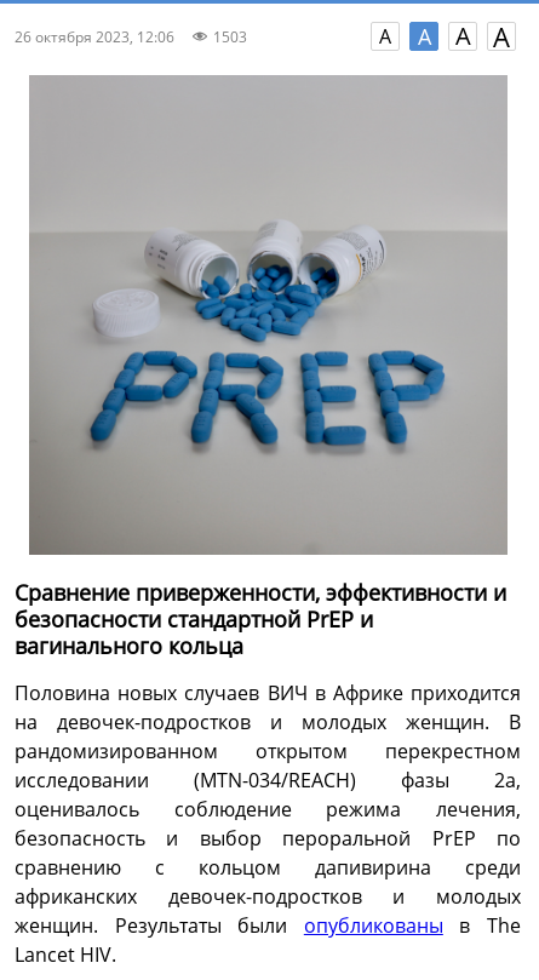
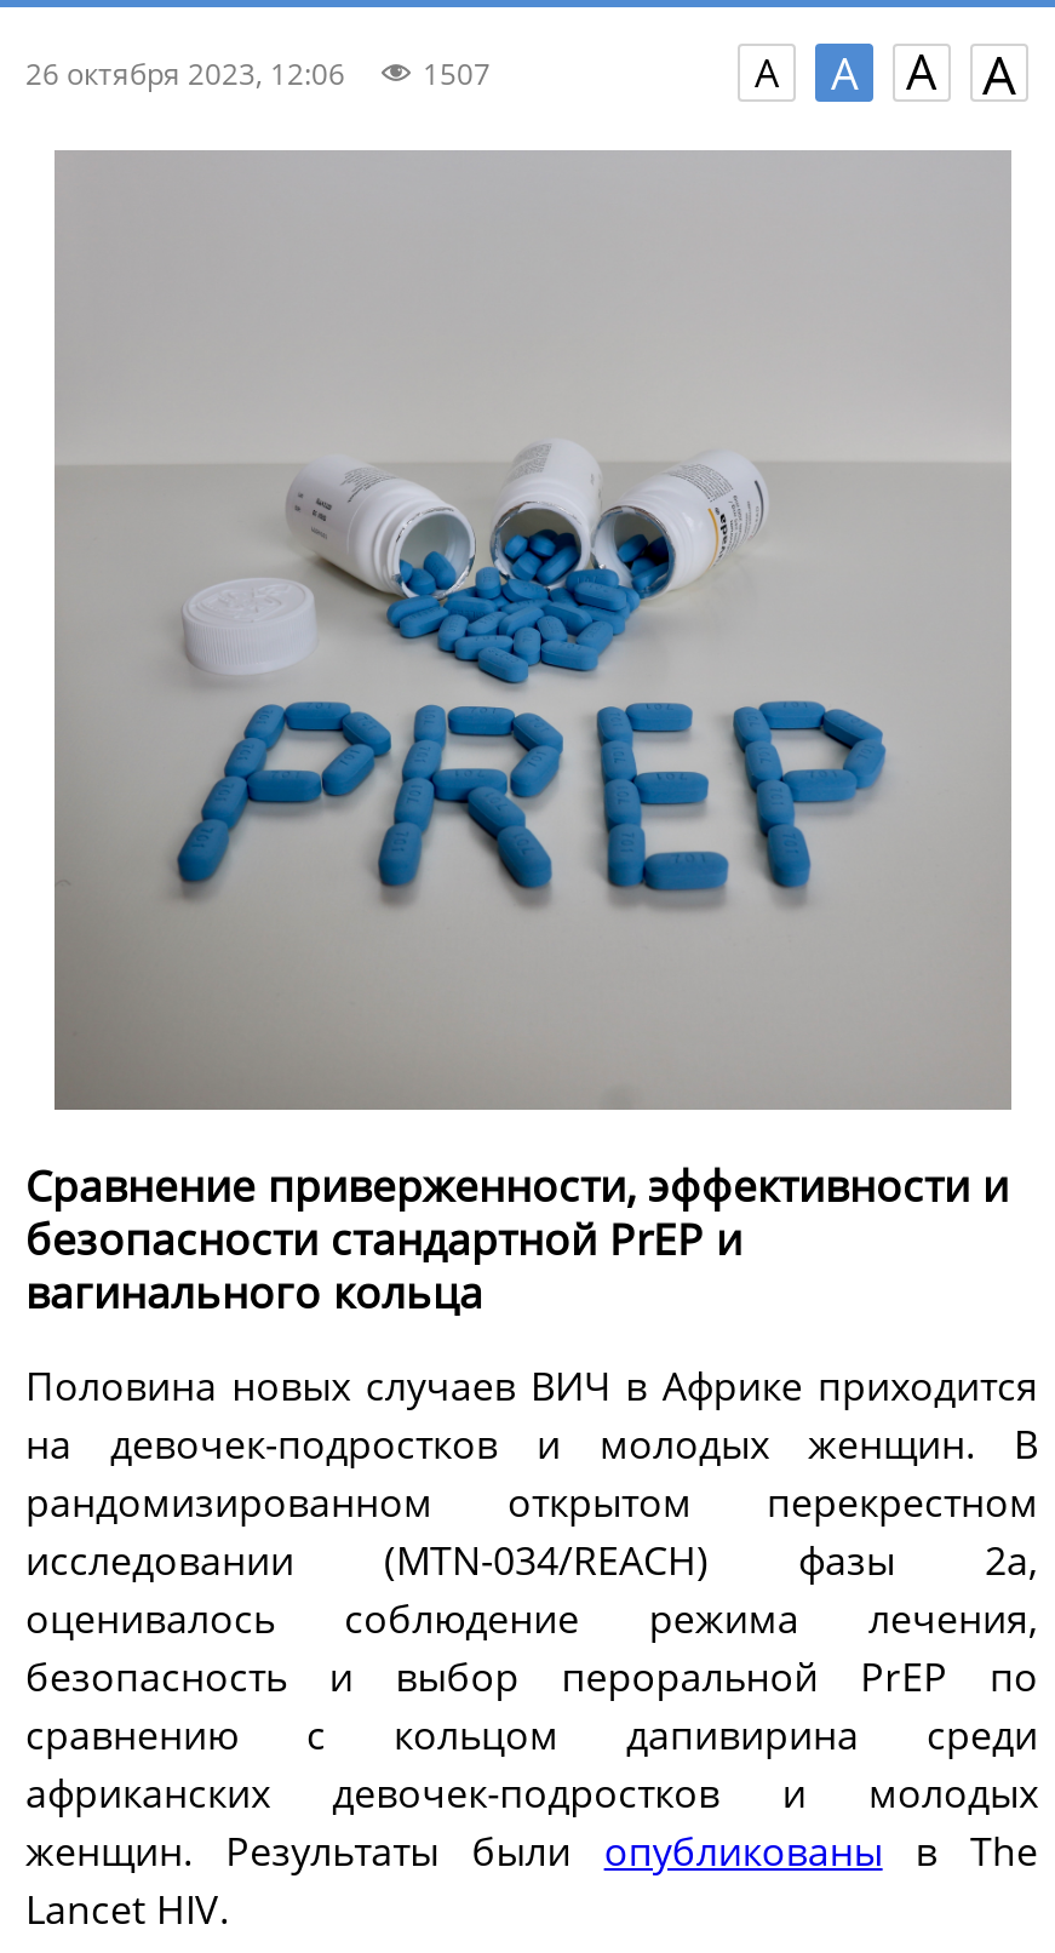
[15,26,247,47] 26 октября 2023, 12:06 1503 -> [25,52,491,93] 26 октября 2023, 12:06 1507

